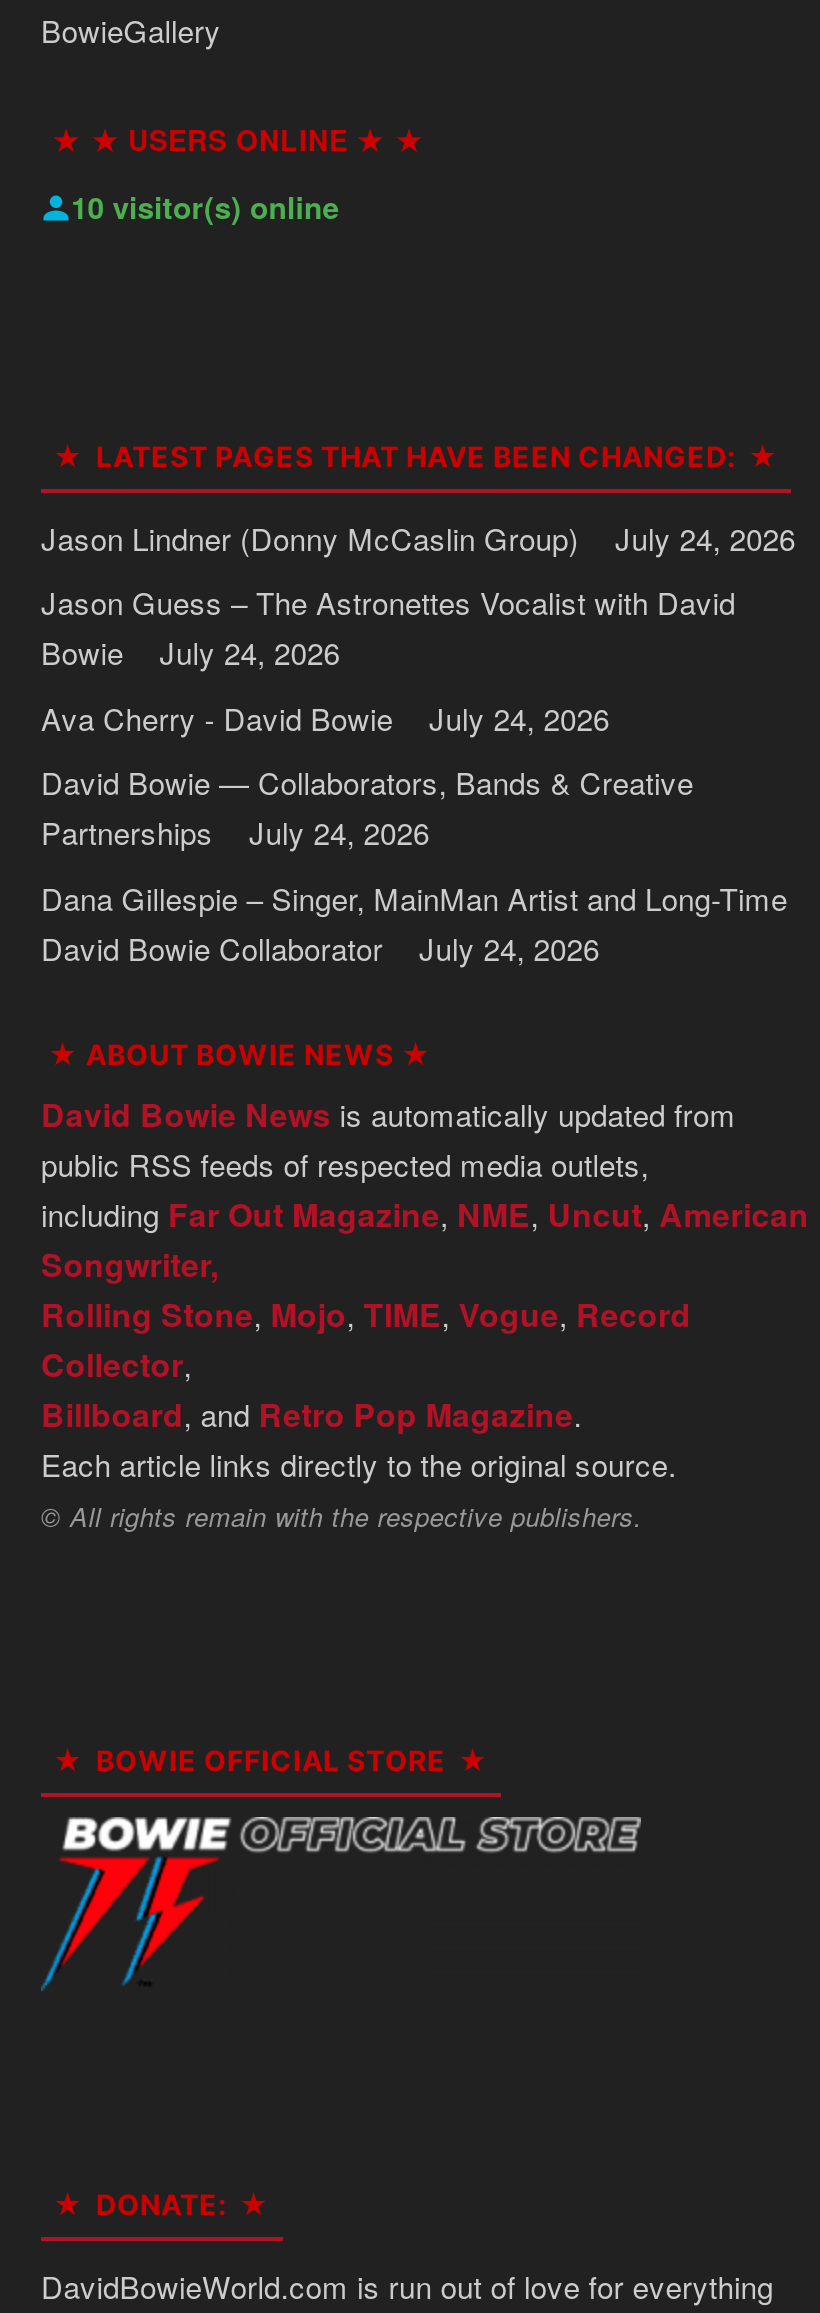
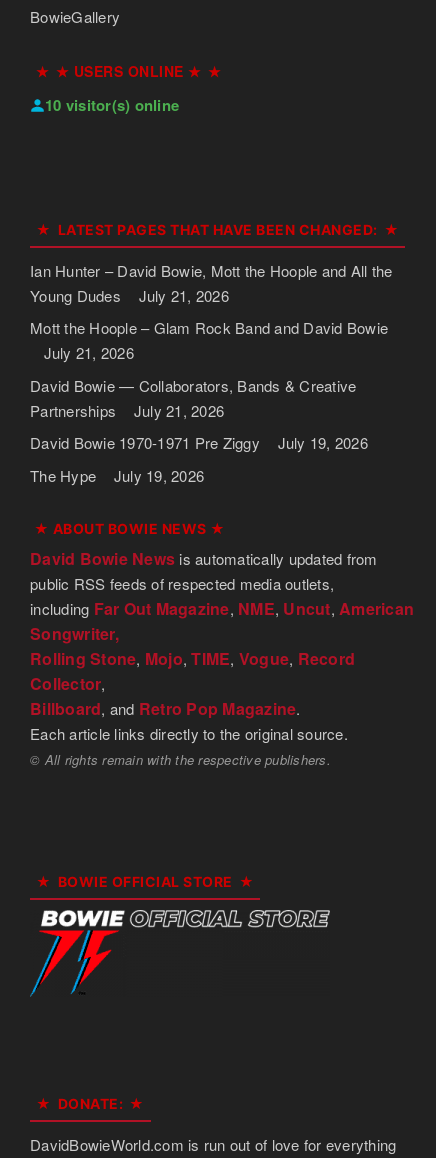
[41,517,795,739] Jason Lindner (Donny McCaslin Group) | July 24, 2026 | Jason Guess – The Astronettes Vocalist with David | Bowie | July 24, 2026 | Ava Cherry - David Bowie | July 24, 2026 -> [30,260,392,363] Ian Hunter – David Bowie, Mott the Hoople and All the | Young Dudes | July 21, 2026 | Mott the Hoople – Glam Rock Band and David Bowie | July 21, 2026
[41,812,787,969] July 24, 2026 | Dana Gillespie – Singer, MainMan Artist and Long-Time | David Bowie Collaborator | July 24, 2026 -> [30,400,368,486] July 21, 2026 | David Bowie 1970-1971 Pre Ziggy | July 19, 2026 | The Hype | July 19, 2026

